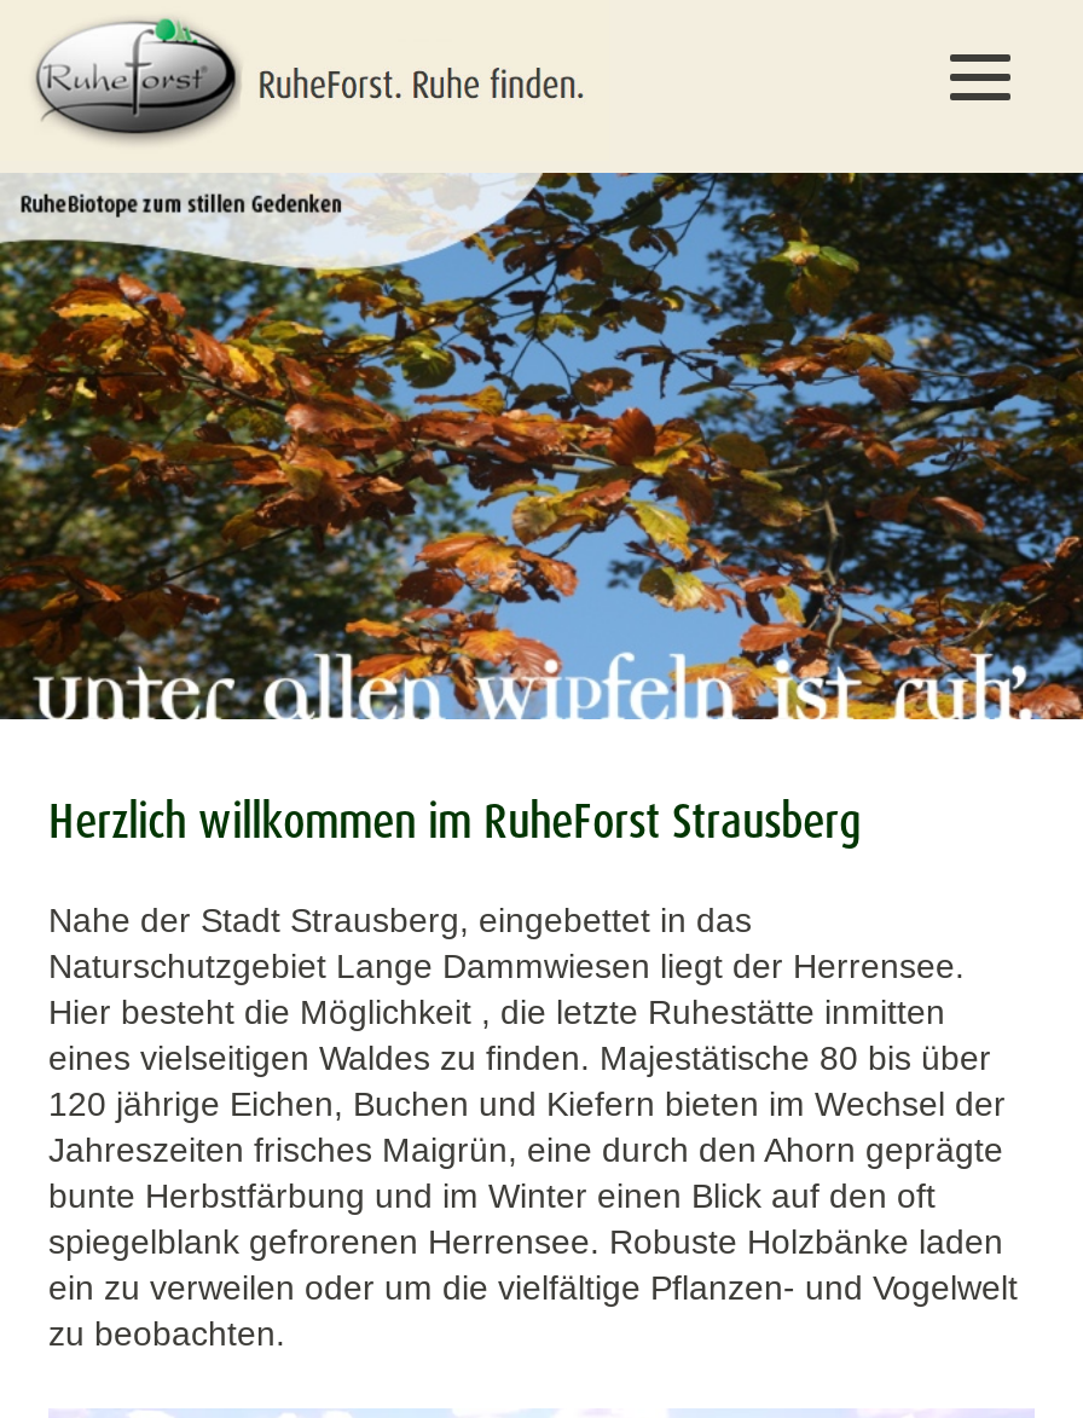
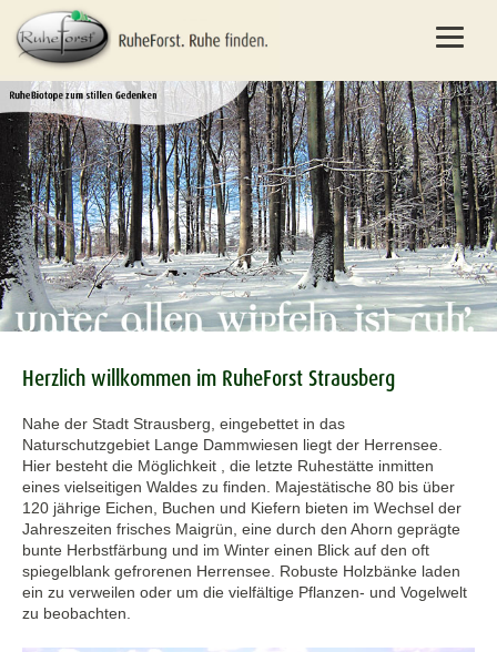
[7,170,1076,722] [image] -> [3,80,494,332] [image]

